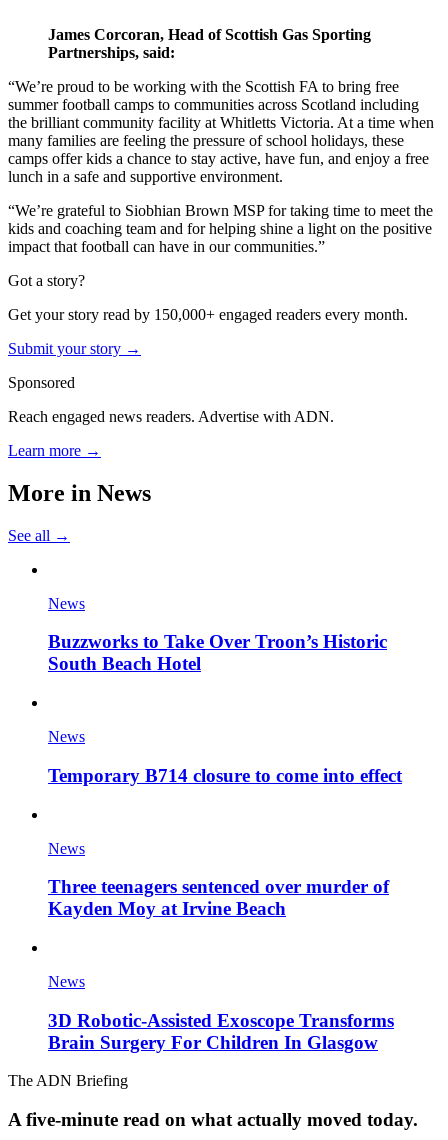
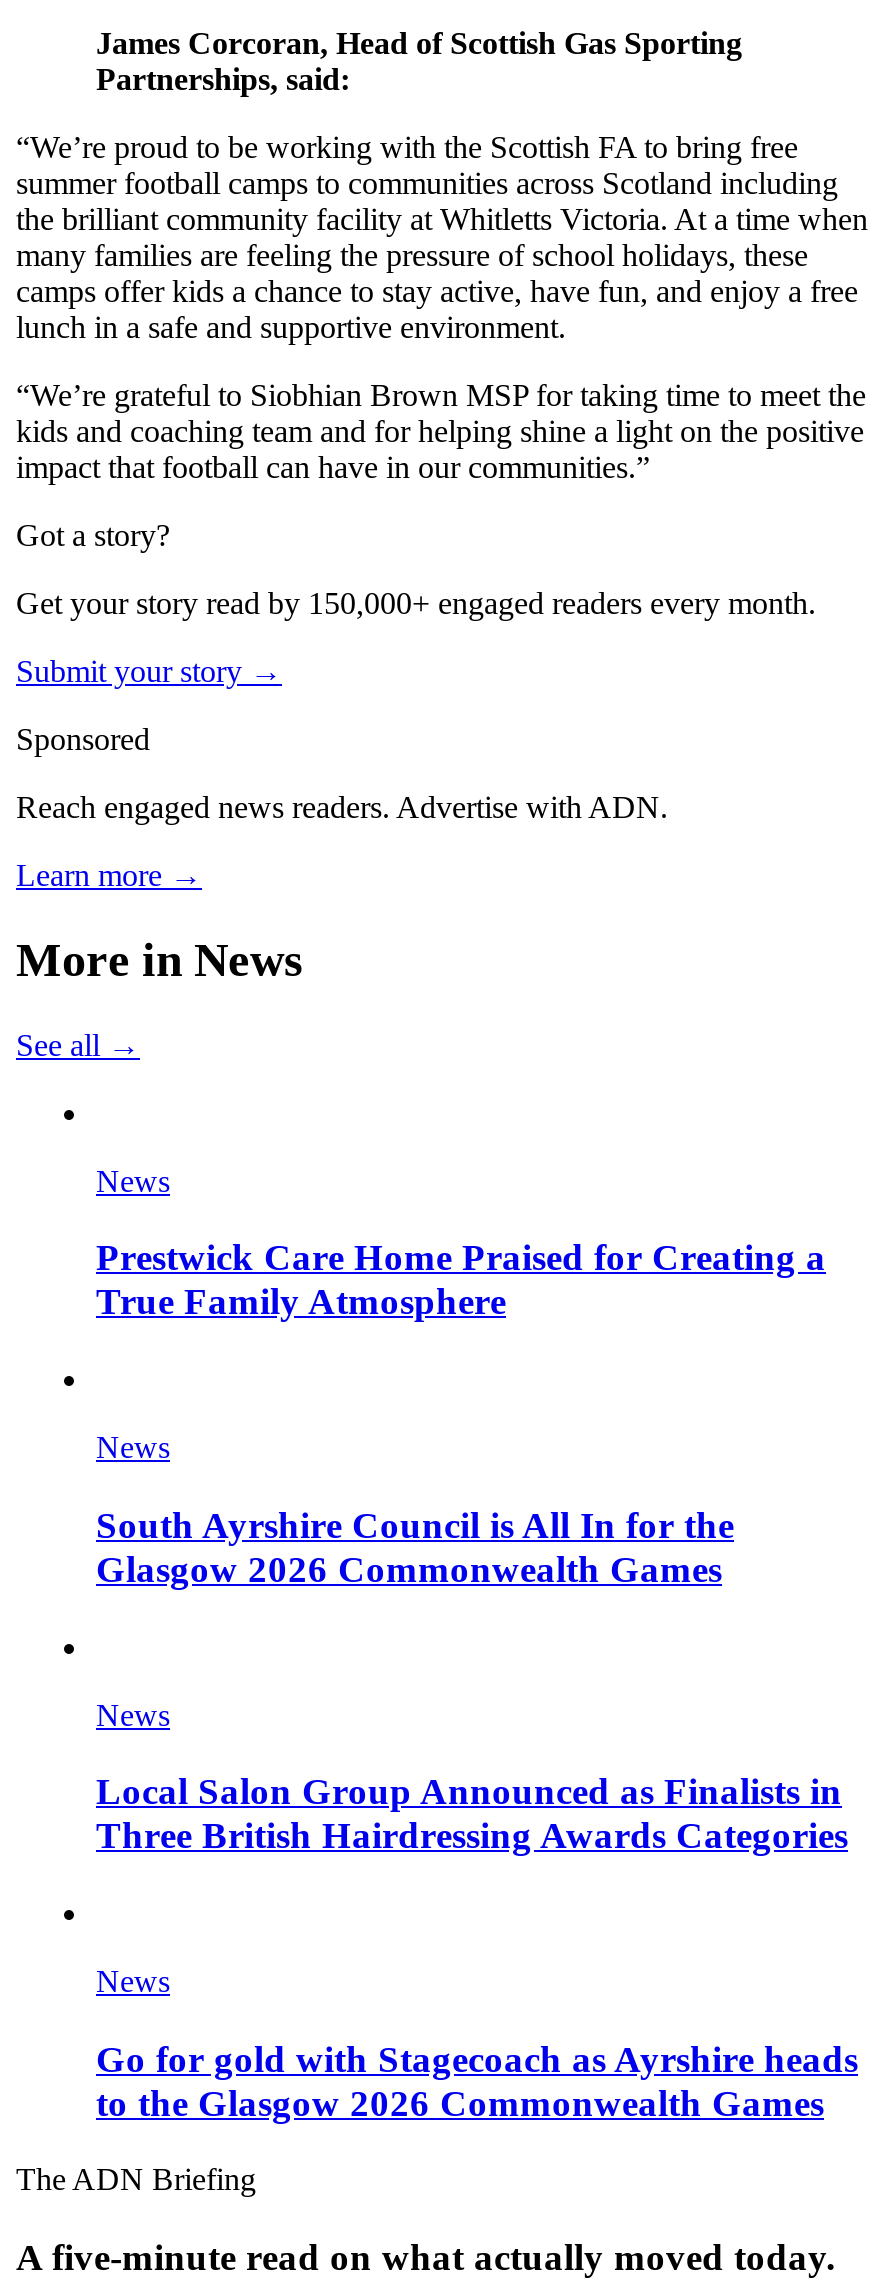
[48,631,387,674] Buzzworks to Take Over Troon’s Historic | South Beach Hotel -> [96,1237,826,1323] Prestwick Care Home Praised for Creating a | True Family Atmosphere
[48,765,402,786] Temporary B714 closure to come into effect -> [96,1504,734,1590] South Ayrshire Council is All In for the | Glasgow 2026 Commonwealth Games
[48,876,389,919] Three teenagers sentenced over murder of | Kayden Moy at Irvine Beach -> [96,1771,848,1857] Local Salon Group Announced as Finalists in | Three British Hairdressing Awards Categories
[48,1010,394,1053] 3D Robotic-Assisted Exoscope Transforms | Brain Surgery For Children In Glasgow -> [96,2037,858,2123] Go for gold with Stagecoach as Ayrshire heads | to the Glasgow 2026 Commonwealth Games

